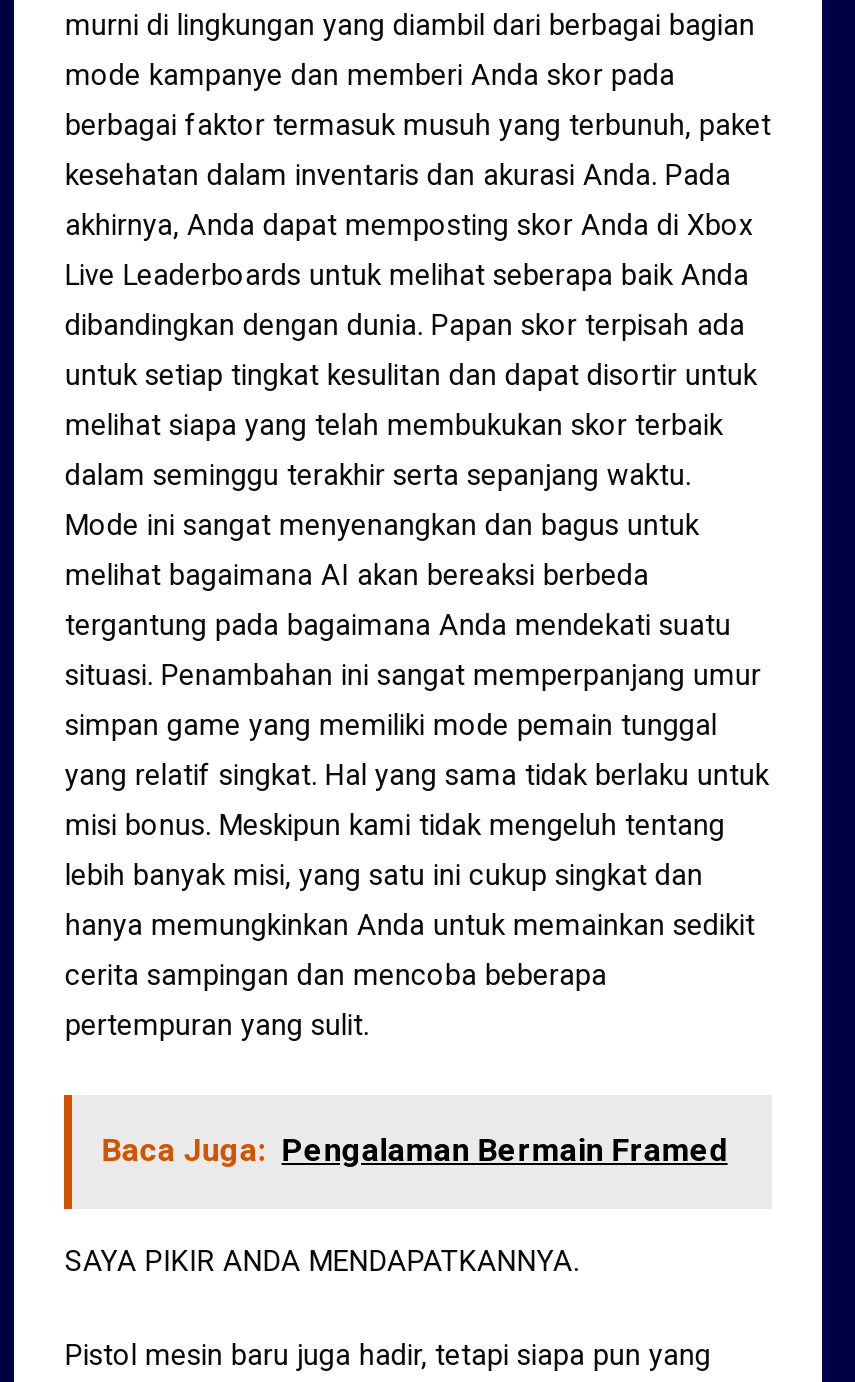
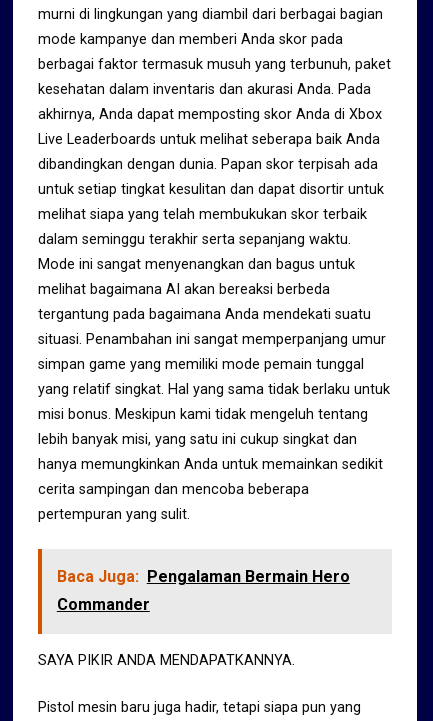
[102,1132,728,1170] Baca Juga: Pengalaman Bermain Framed -> [57,567,350,614] Baca Juga: Pengalaman Bermain Hero | Commander

